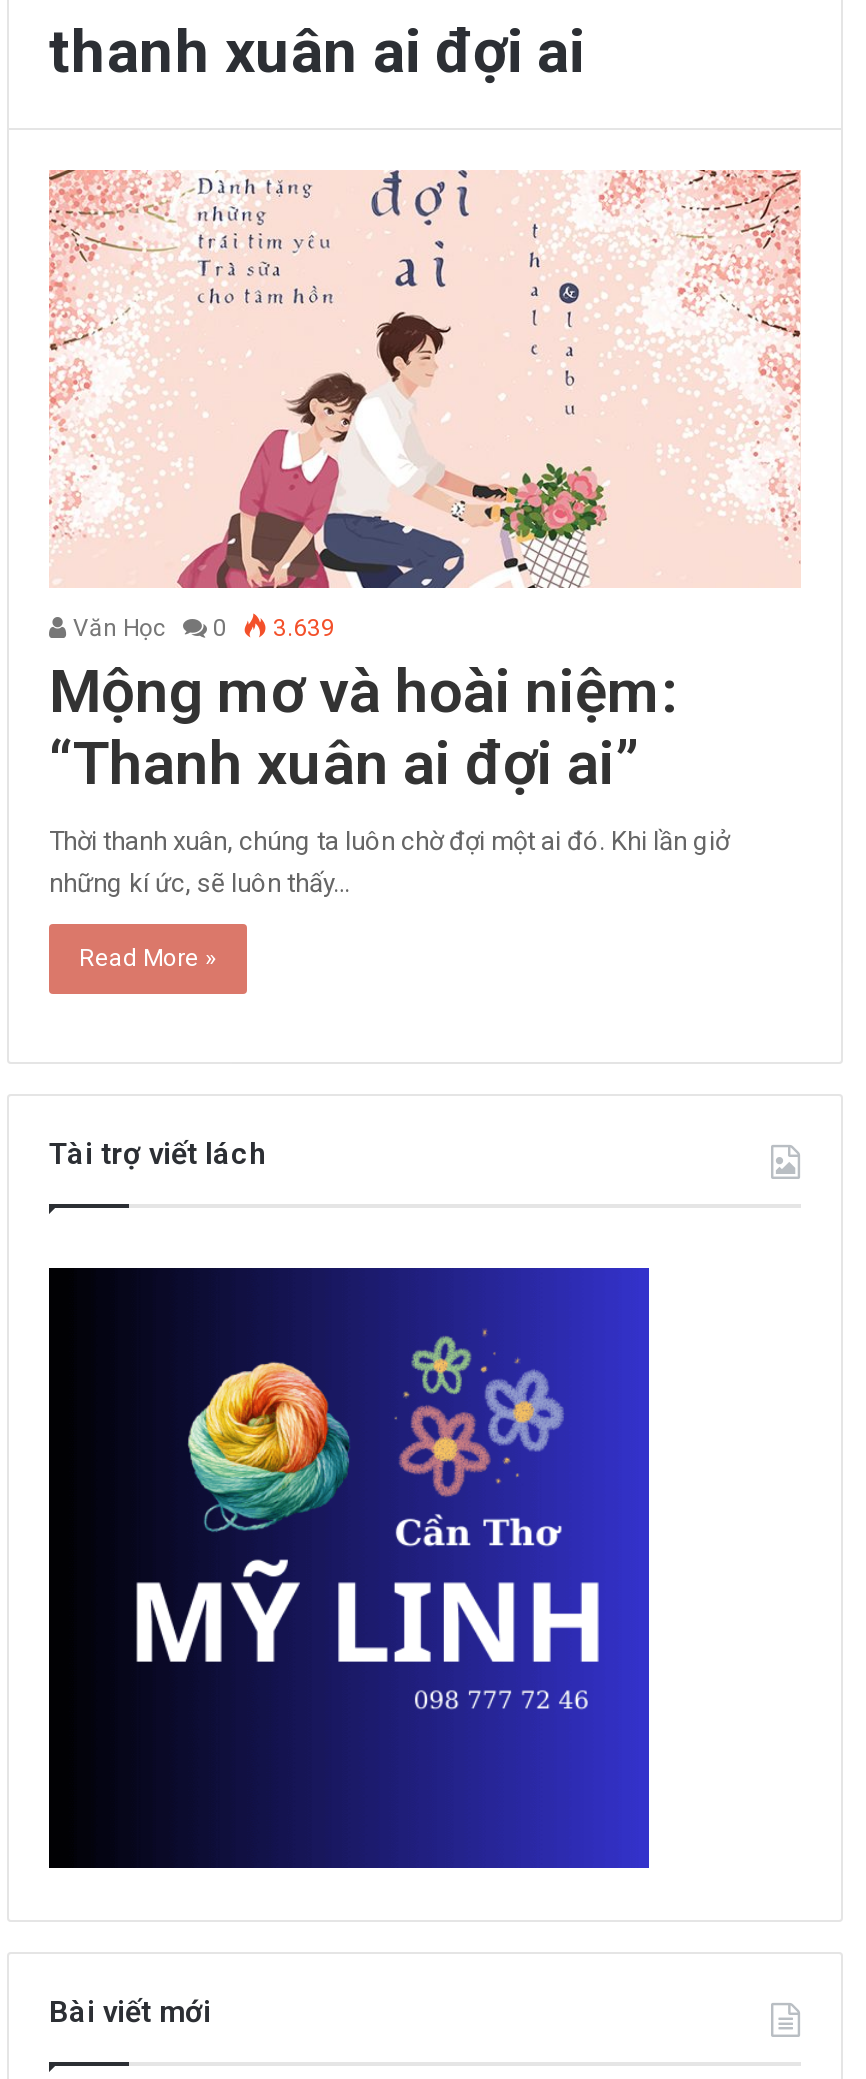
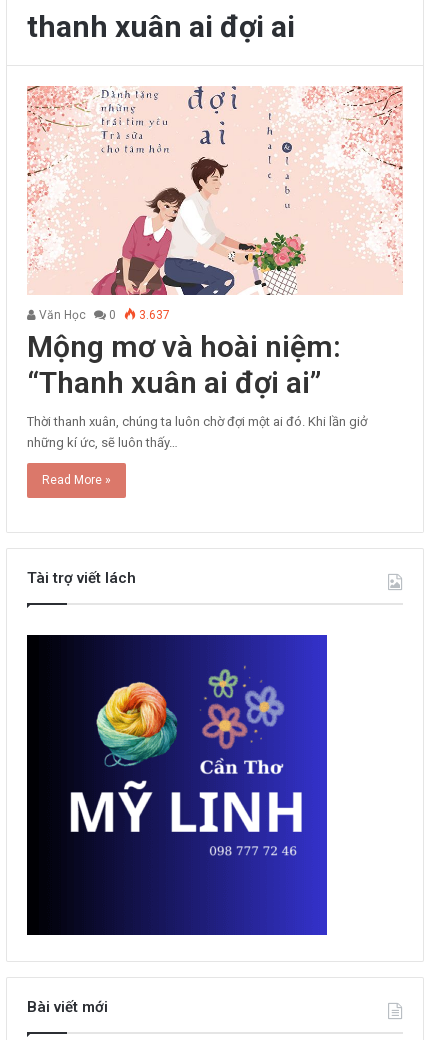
[67,614,335,642] Văn Học 0 3.639 -> [36,308,170,322] Văn Học 0 3.637

